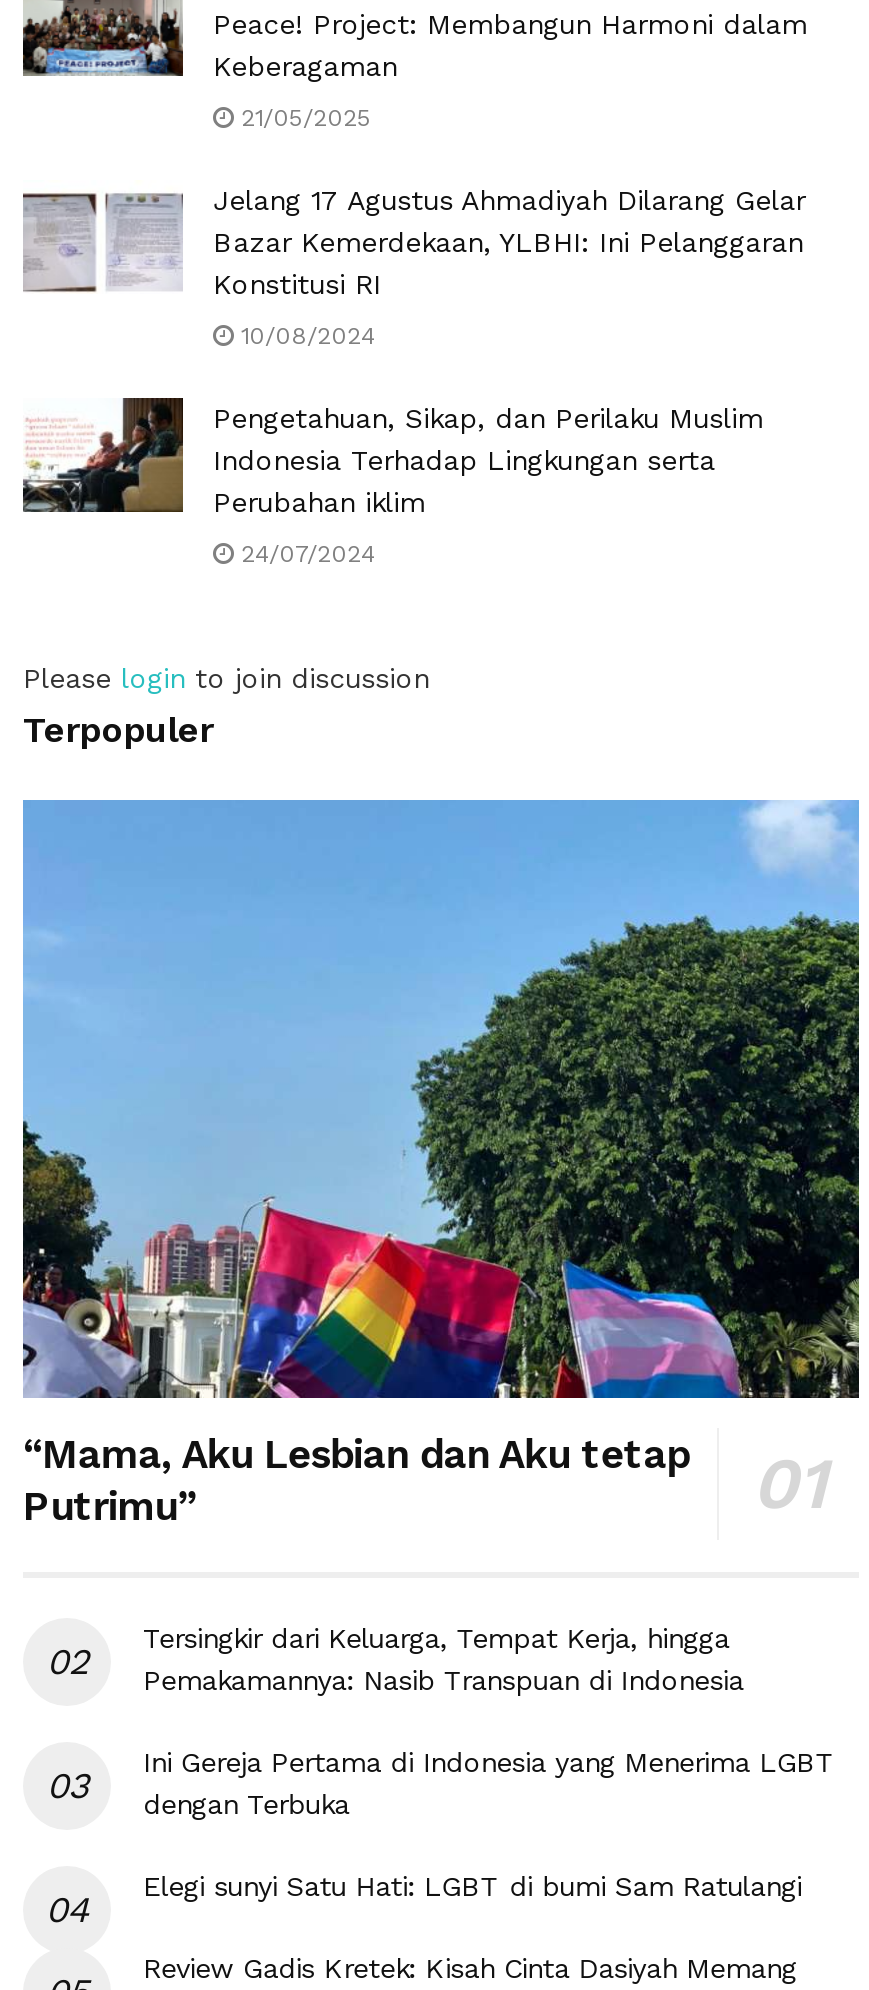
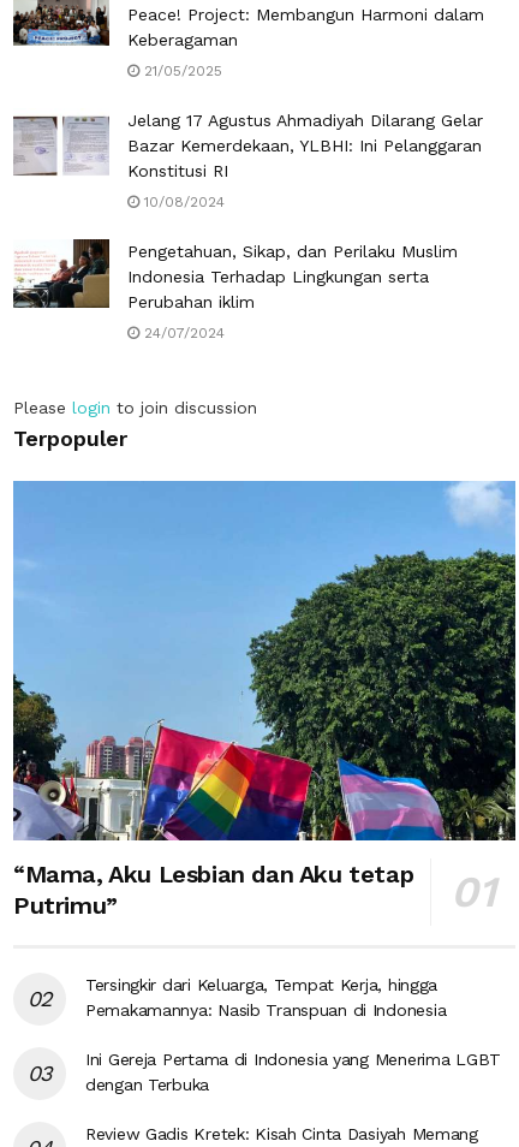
[143,1869,802,1901] Elegi sunyi Satu Hati: LGBT di bumi Sam Ratulangi -> none

